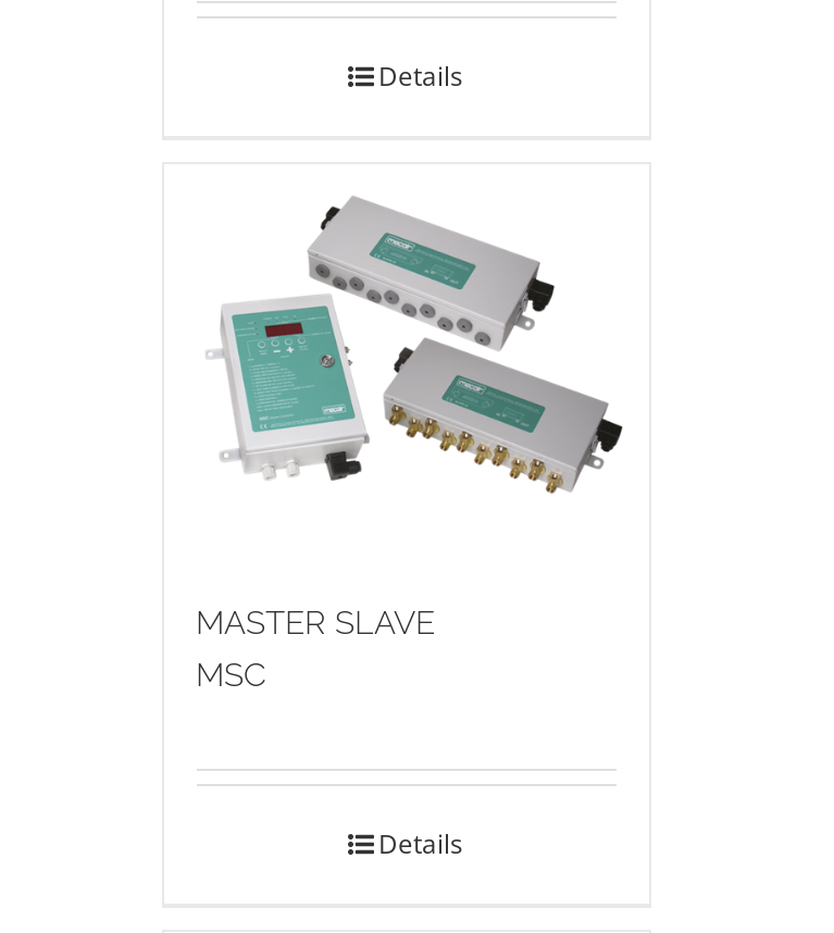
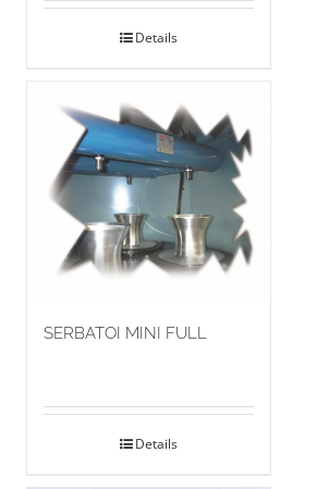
[219,196,625,507] [image] -> [50,105,254,276] [image]
[196,603,435,694] MASTER SLAVE | MSC -> [43,324,206,343] SERBATOI MINI FULL

